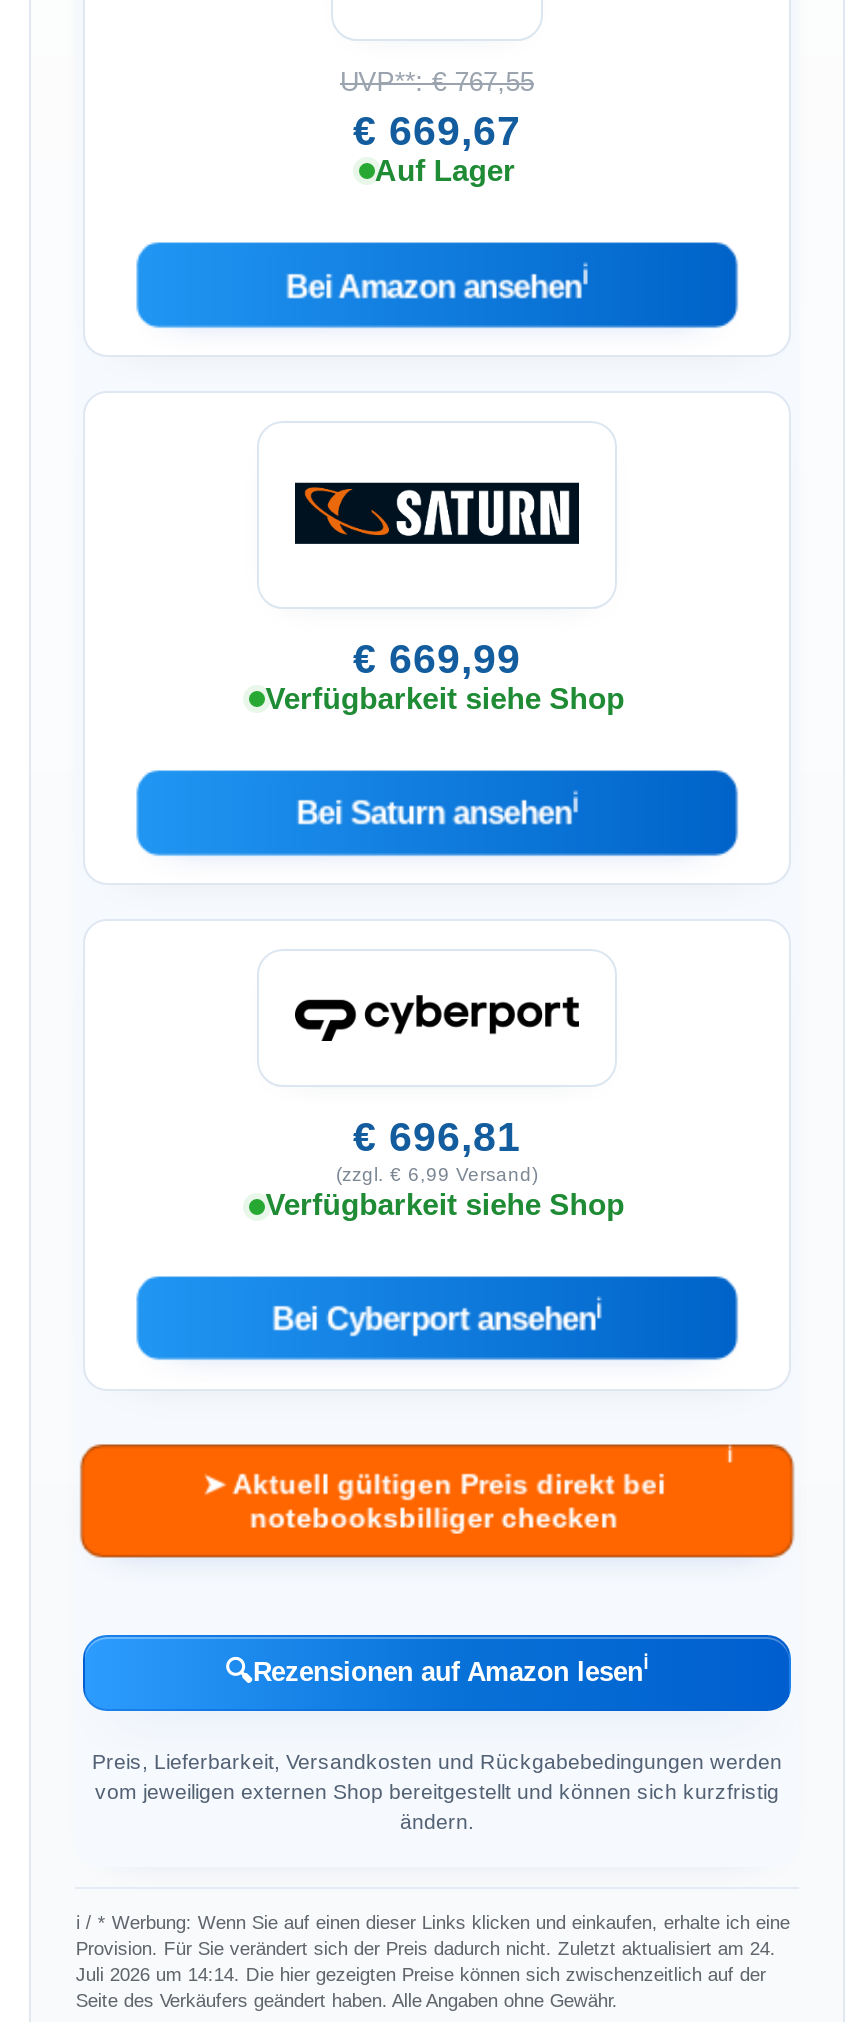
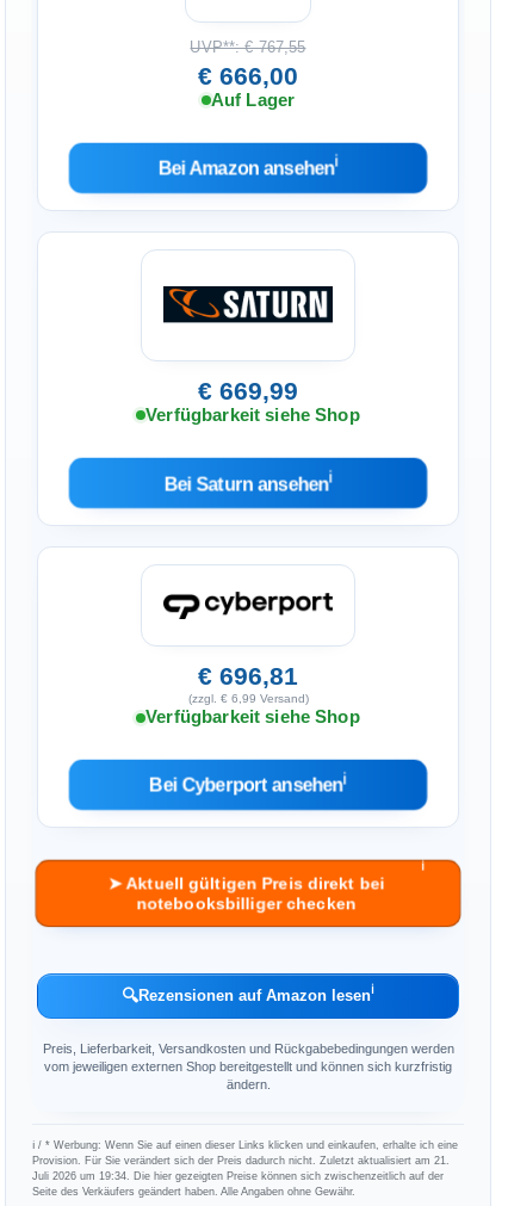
[353,106,521,152] € 669,67 -> [198,62,298,89] € 666,00
[76,1937,776,1959] Provision. Für Sie verändert sich der Preis dadurch nicht. Zuletzt aktualisiert am 24. -> [33,1153,450,1167] Provision. Für Sie verändert sich der Preis dadurch nicht. Zuletzt aktualisiert am 21.
[76,1963,766,1985] Juli 2026 um 14:14. Die hier gezeigten Preise können sich zwischenzeitlich auf der -> [33,1169,444,1182] Juli 2026 um 19:34. Die hier gezeigten Preise können sich zwischenzeitlich auf der

